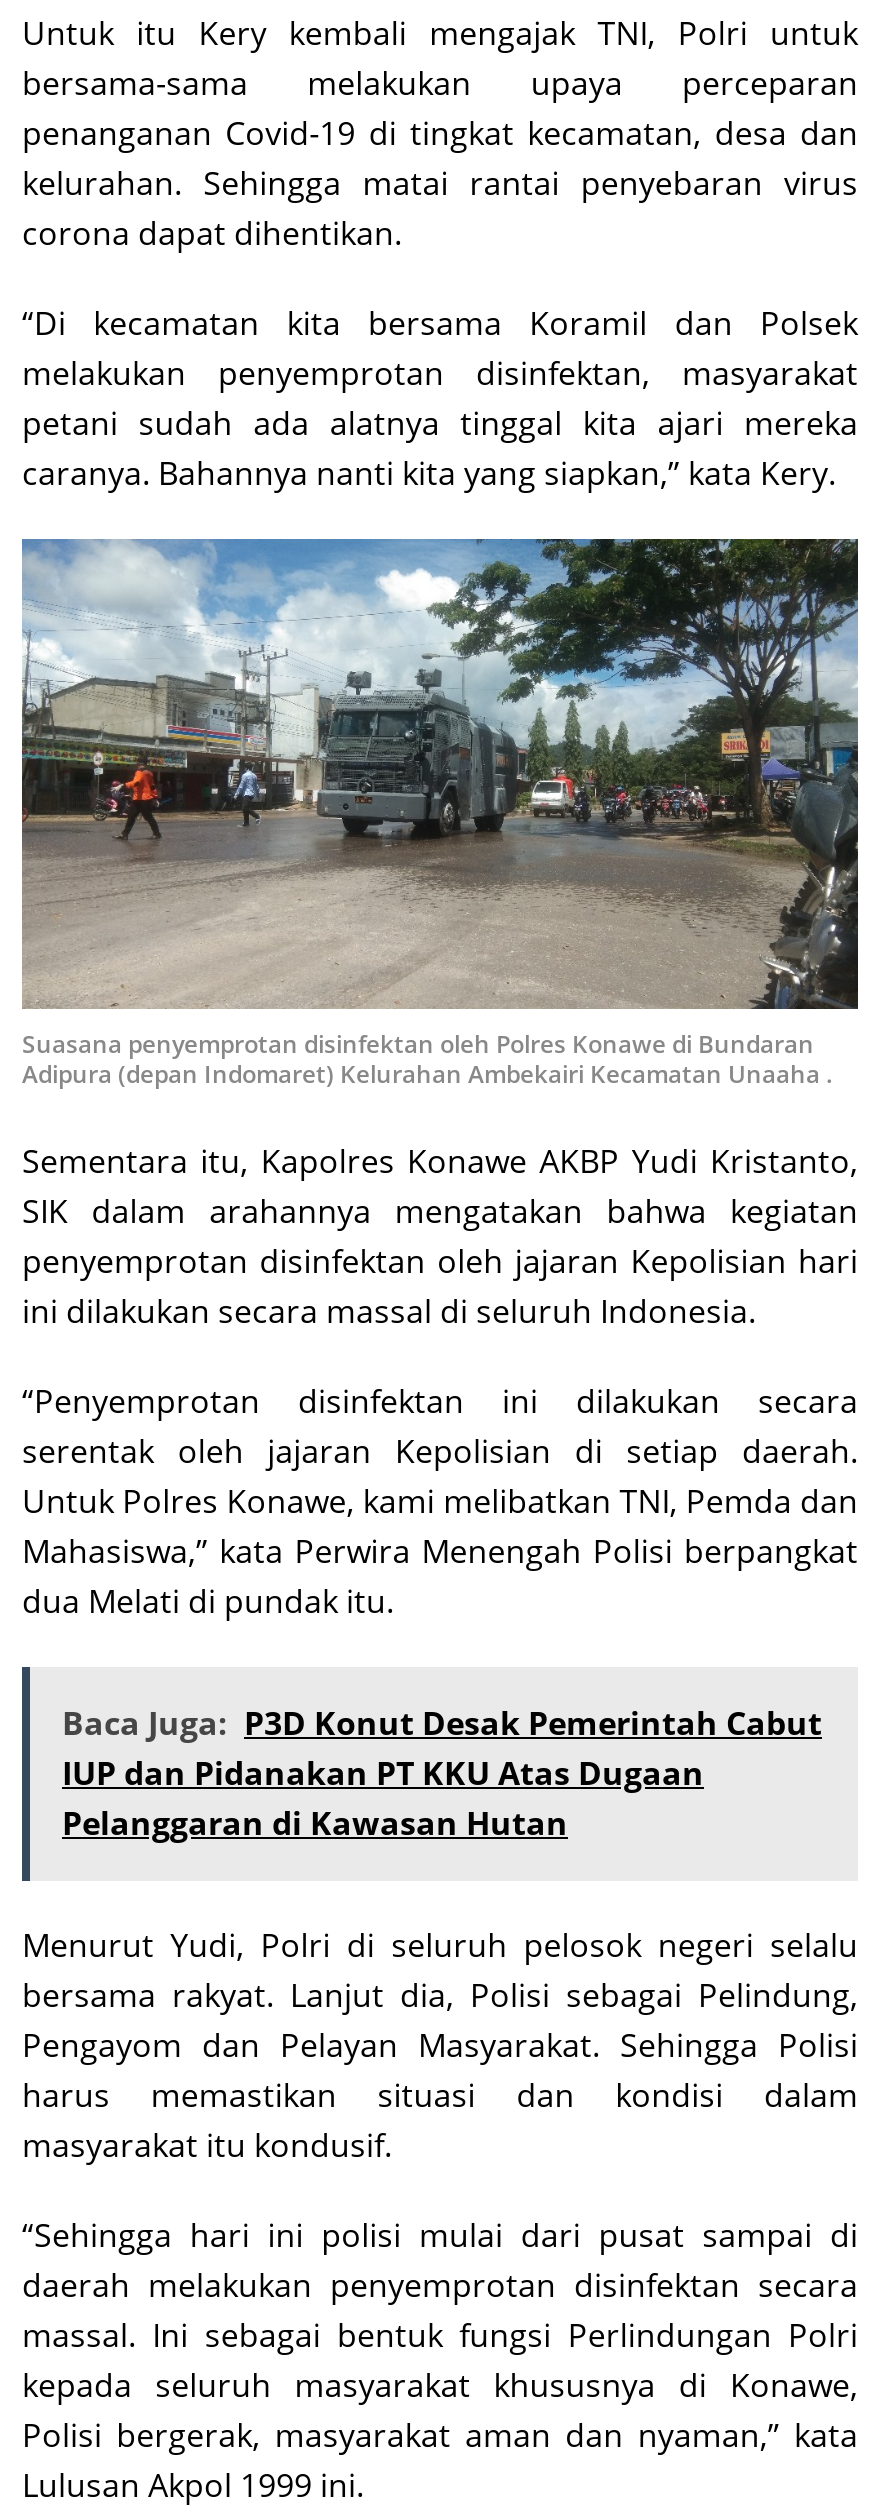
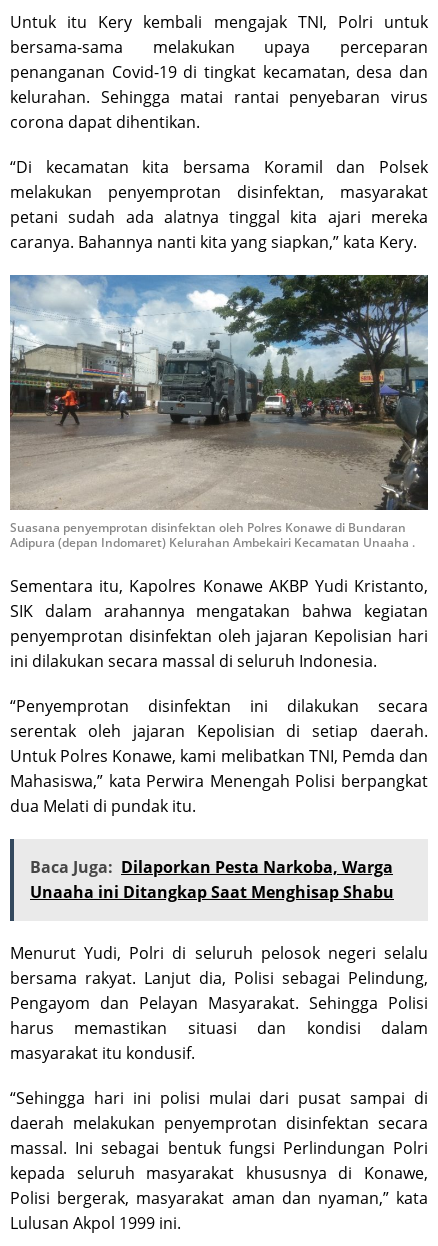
[62,1700,822,1844] Baca Juga: P3D Konut Desak Pemerintah Cabut | IUP dan Pidanakan PT KKU Atas Dugaan | Pelanggaran di Kawasan Hutan -> [30,856,394,903] Baca Juga: Dilaporkan Pesta Narkoba, Warga | Unaaha ini Ditangkap Saat Menghisap Shabu

